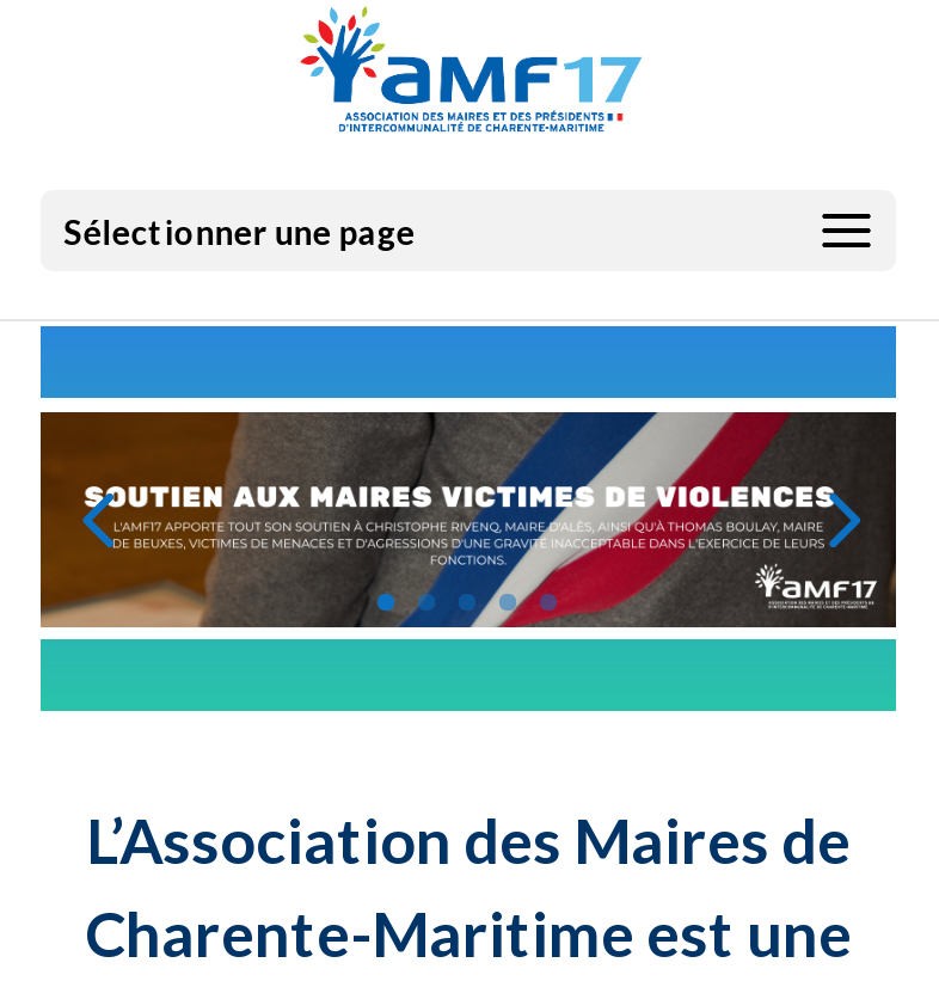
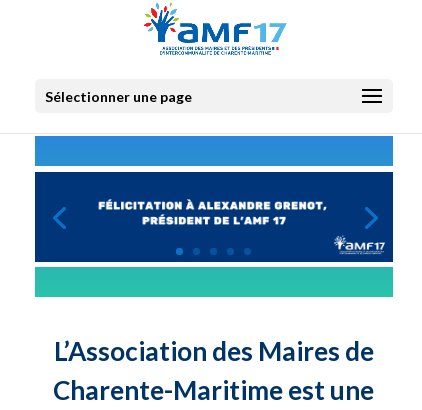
[38,410,898,630] [image] -> [34,171,394,263] [image]

